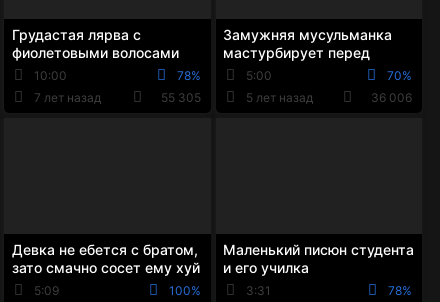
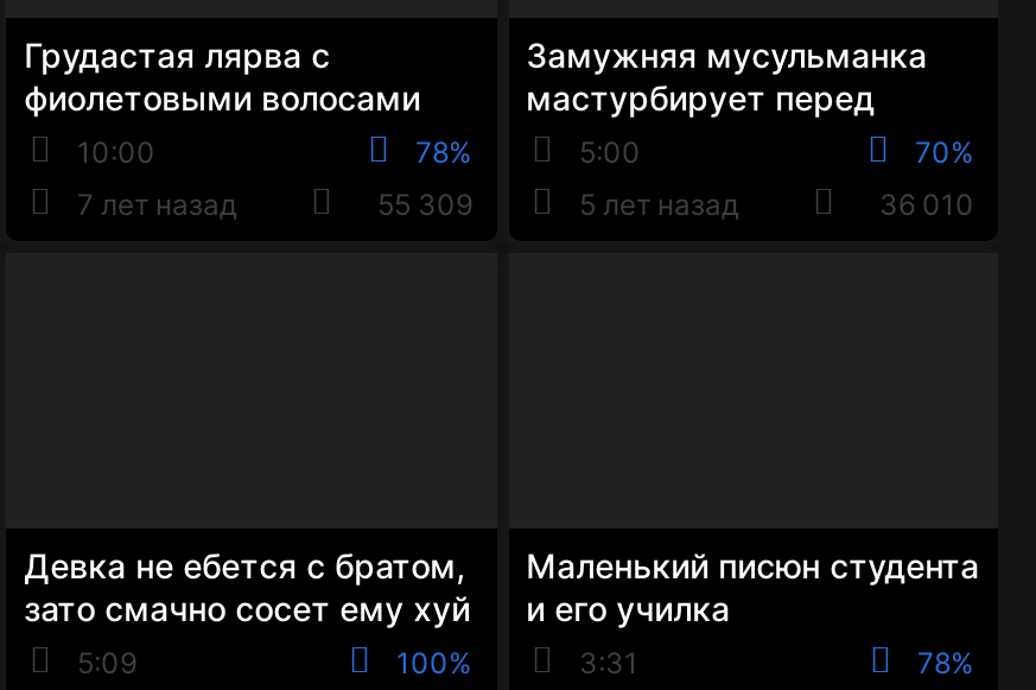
[160,90,200,105] 55 305 -> [377,186,472,221] 55 309
[371,90,412,105] 36 006 -> [879,186,974,221] 36 010

